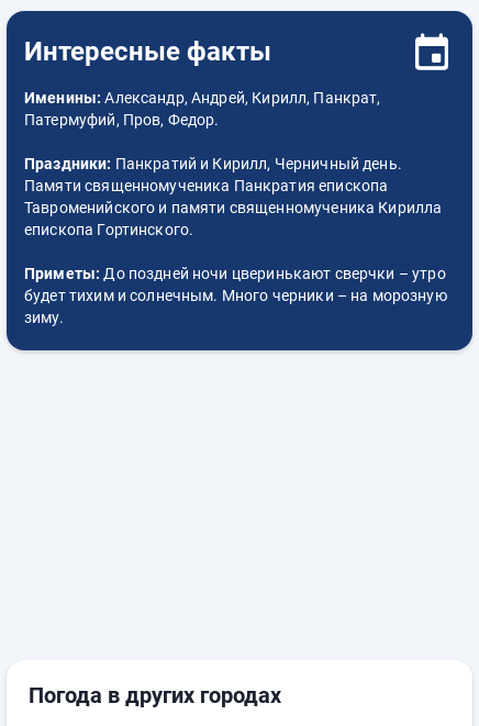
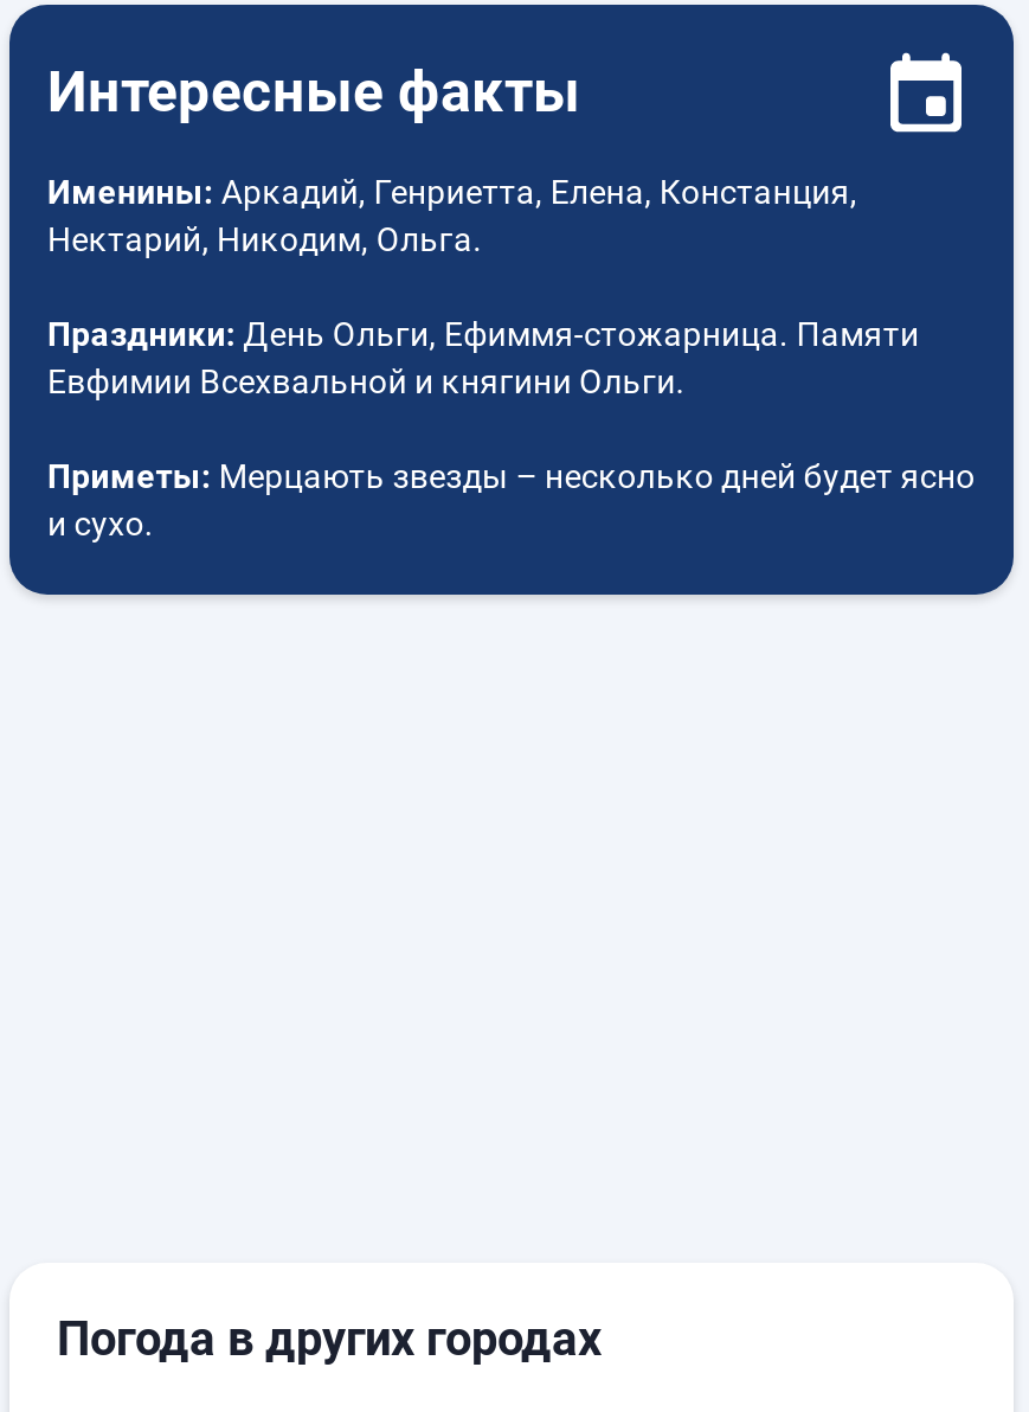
[24,89,381,129] Именины: Александр, Андрей, Кирилл, Панкрат, | Патермуфий, Пров, Федор. -> [47,173,858,258] Именины: Аркадий, Генриетта, Елена, Констанция, | Нектарий, Никодим, Ольга.
[24,155,442,238] Праздники: Панкратий и Кирилл, Черничный день. | Памяти священномученика Панкратия епископа | Тавроменийского и памяти священномученика Кирилла | епископа Гортинского. -> [47,315,919,400] Праздники: День Ольги, Ефиммя-стожарница. Памяти | Евфимии Всехвальной и княгини Ольги.
[24,265,447,326] Приметы: До поздней ночи цверинькают сверчки – утро | будет тихим и солнечным. Много черники – на морозную | зиму. -> [47,457,975,543] Приметы: Мерцають звезды – несколько дней будет ясно | и сухо.

